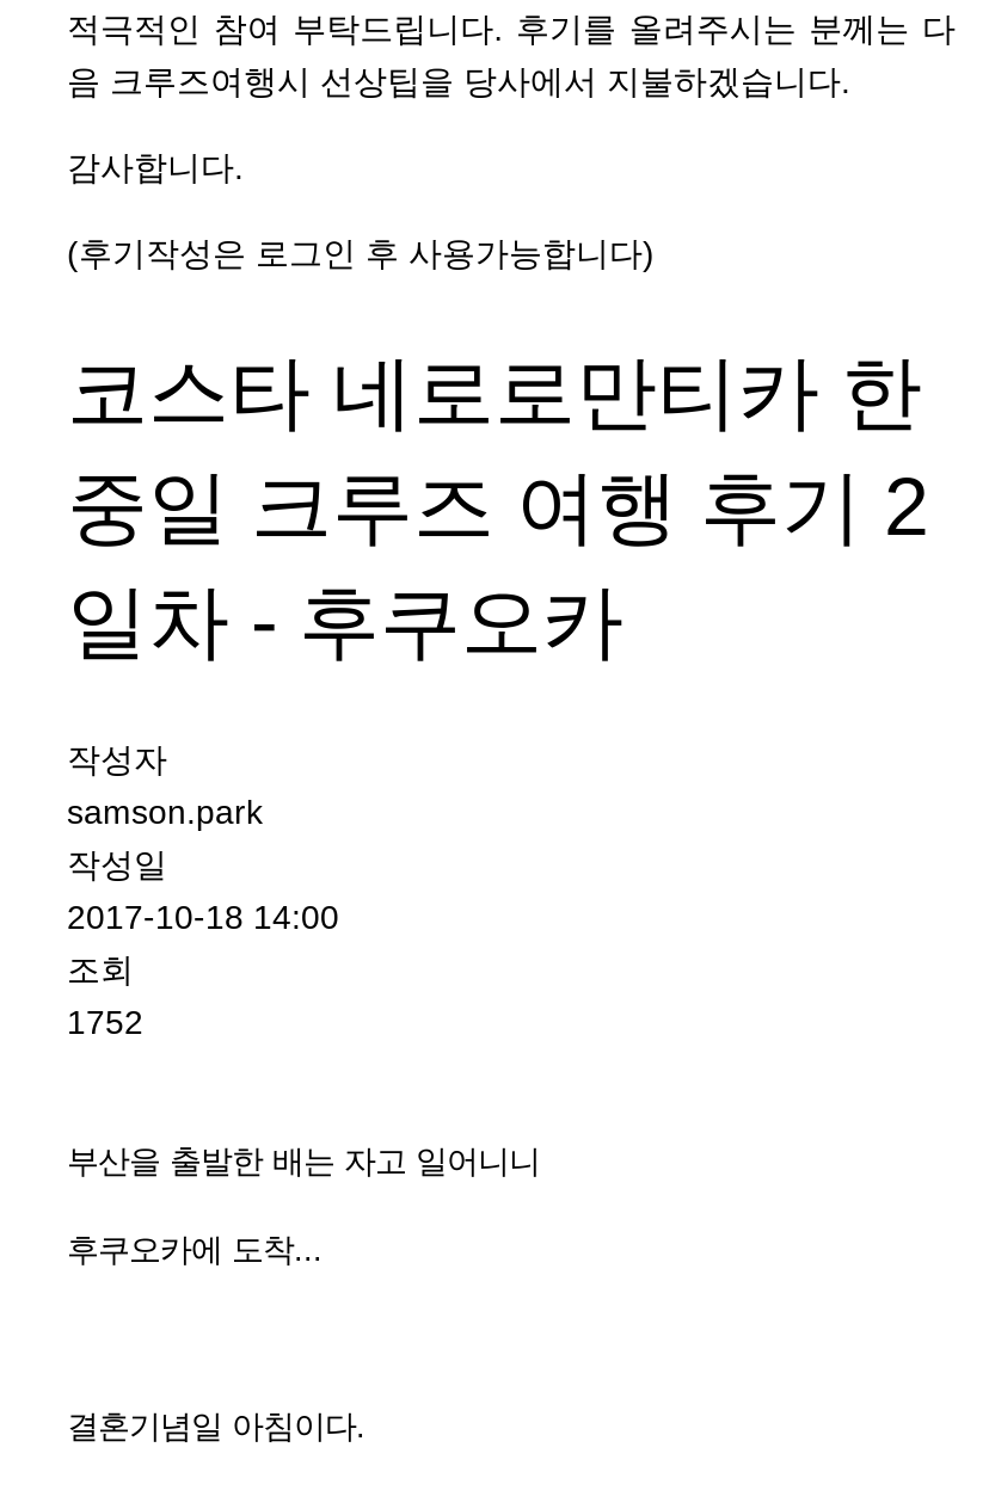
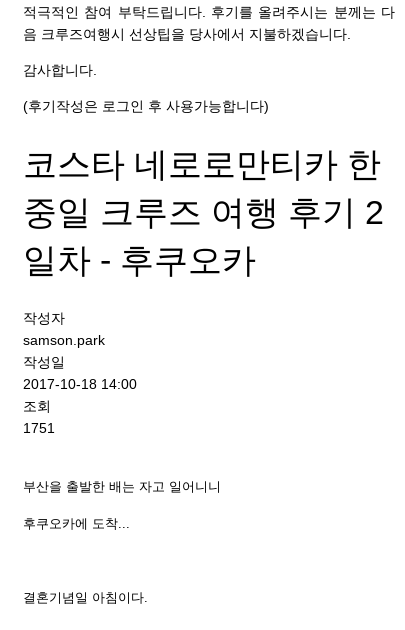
[67,1002,143,1040] 1752 -> [23,420,55,436] 1751

